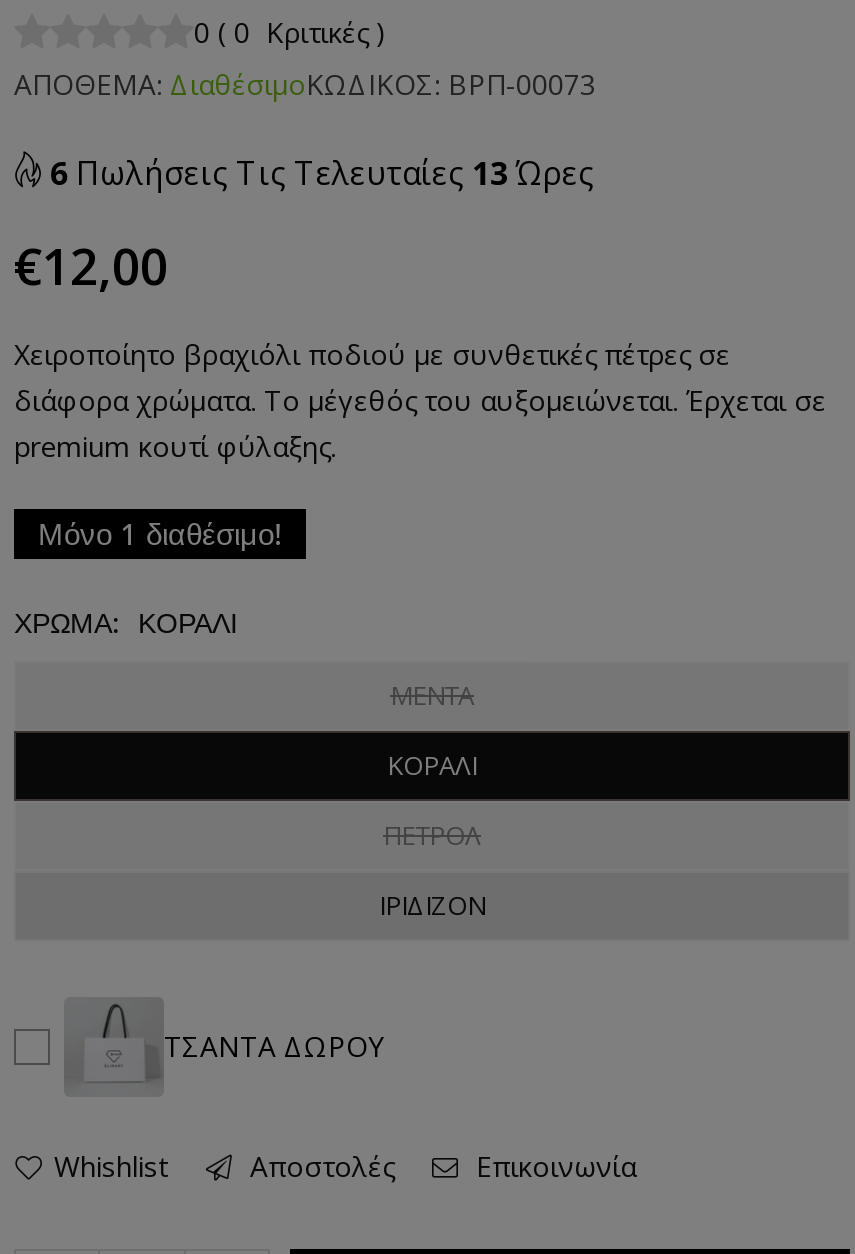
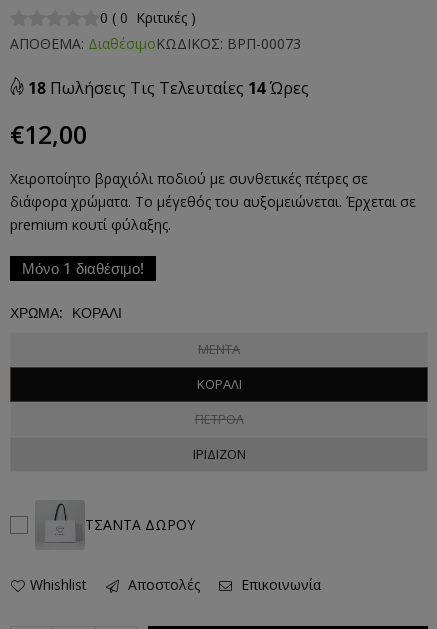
[50,150,594,194] 6 Πωλήσεις Τις Τελευταίες 13 Ώρες -> [28,77,309,99] 18 Πωλήσεις Τις Τελευταίες 14 Ώρες

